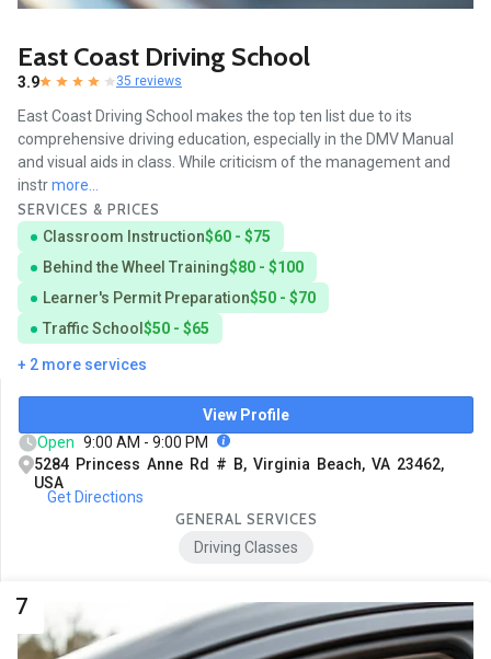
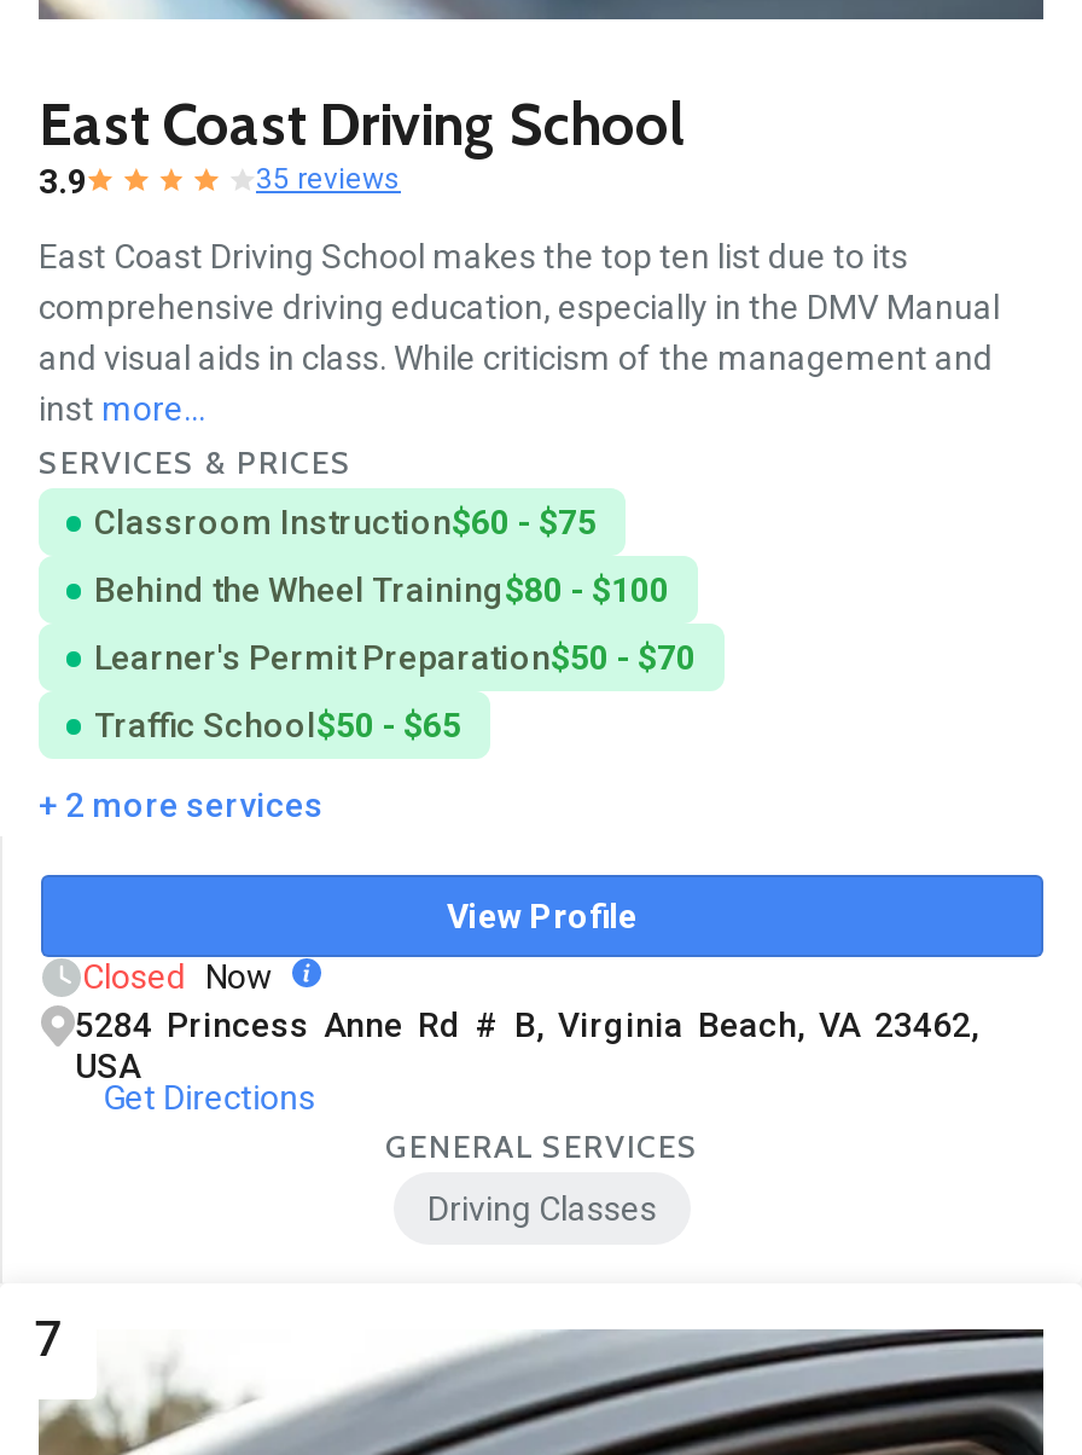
[18,176,99,194] instr more... -> [39,389,205,428] inst more...
[37,433,208,451] Open 9:00 AM - 9:00 PM -> [82,957,273,996] Closed Now

